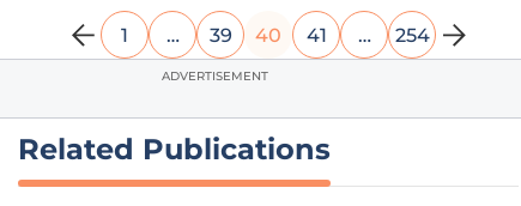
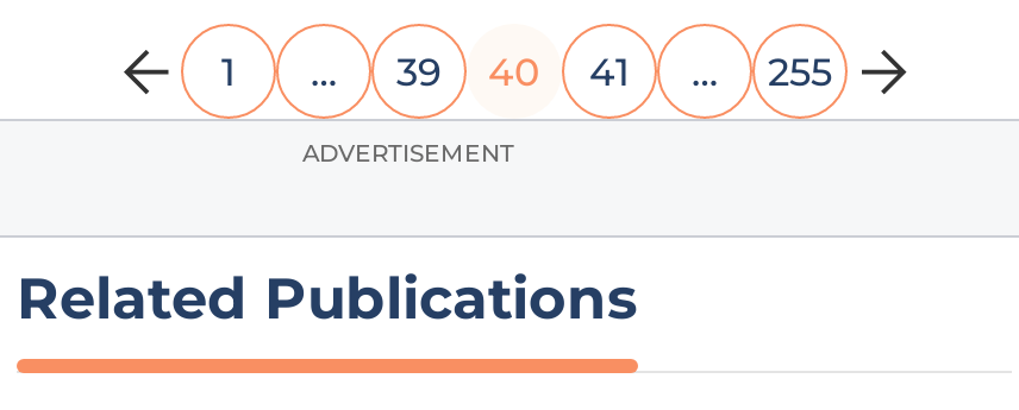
[395,23,429,46] 254 -> [768,49,832,94] 255

